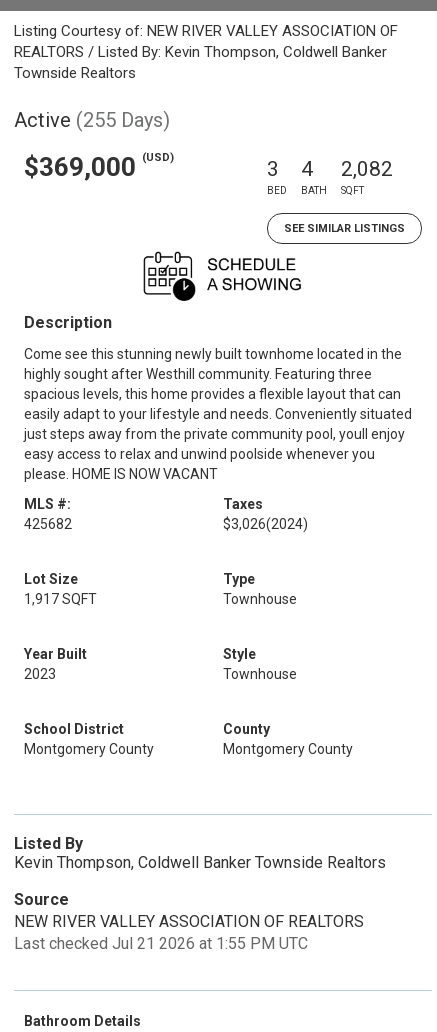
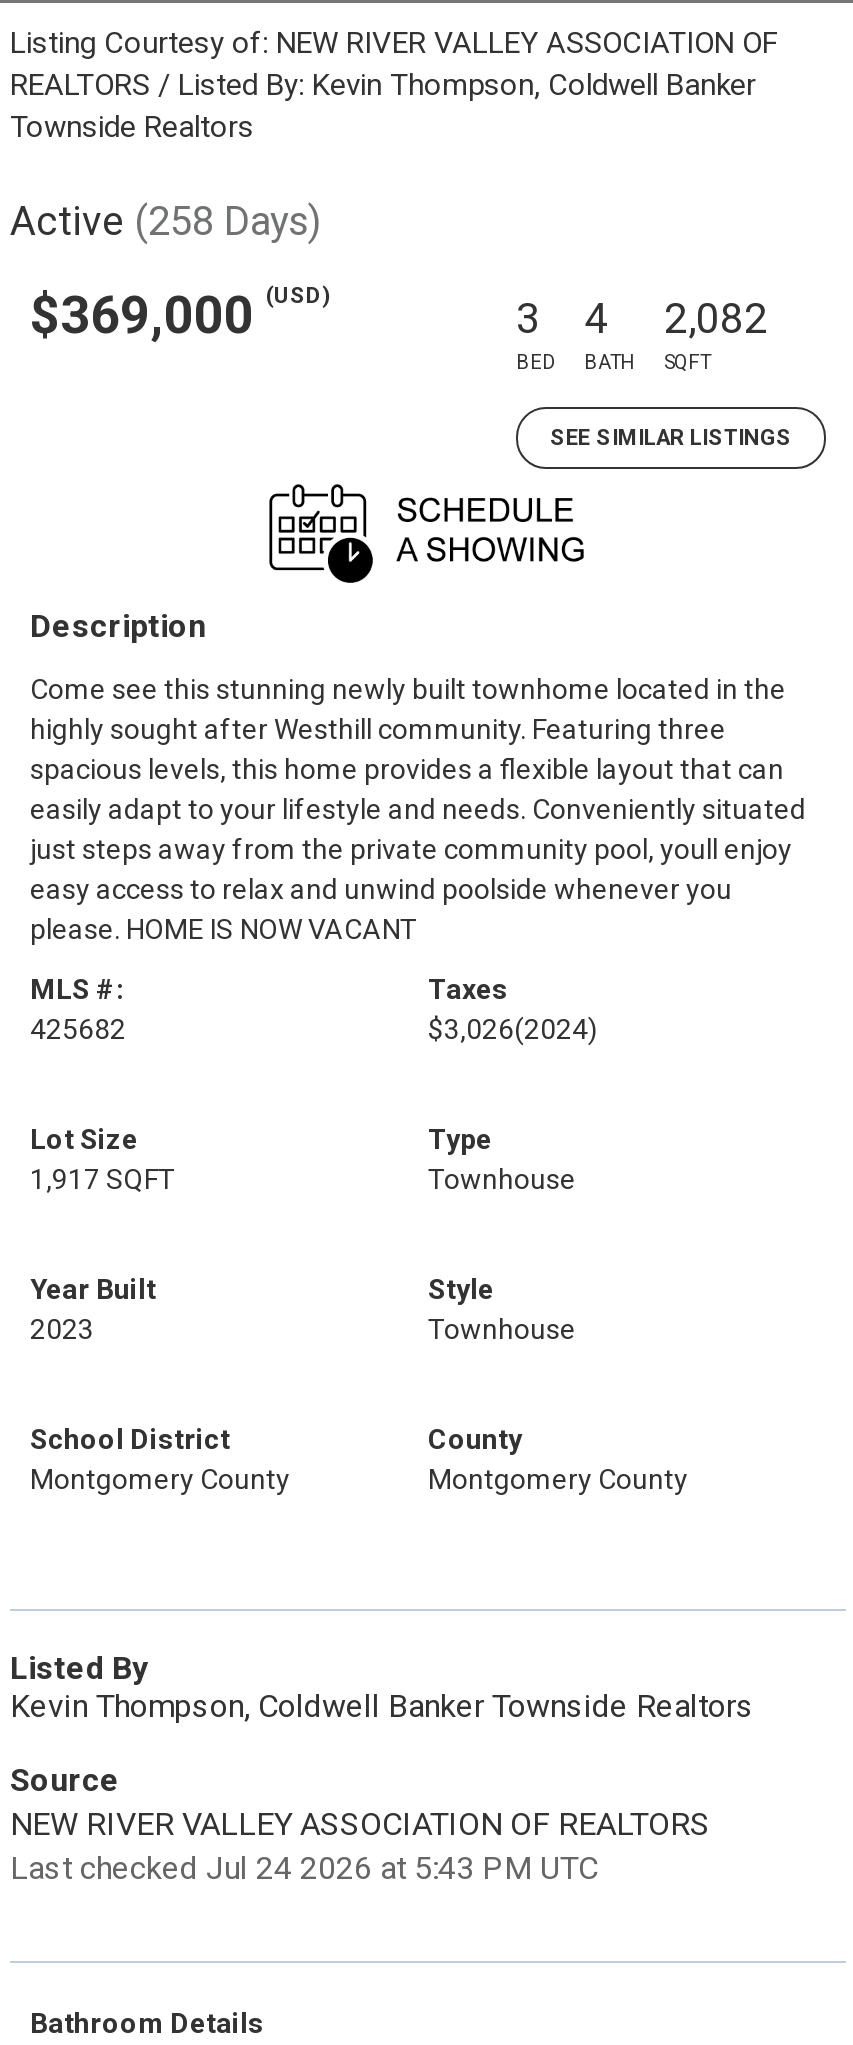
[14,108,170,132] Active (255 Days) -> [10,197,322,245] Active (258 Days)
[14,934,308,953] Last checked Jul 21 2026 at 1:55 PM UTC -> [10,1849,598,1887] Last checked Jul 24 2026 at 5:43 PM UTC

